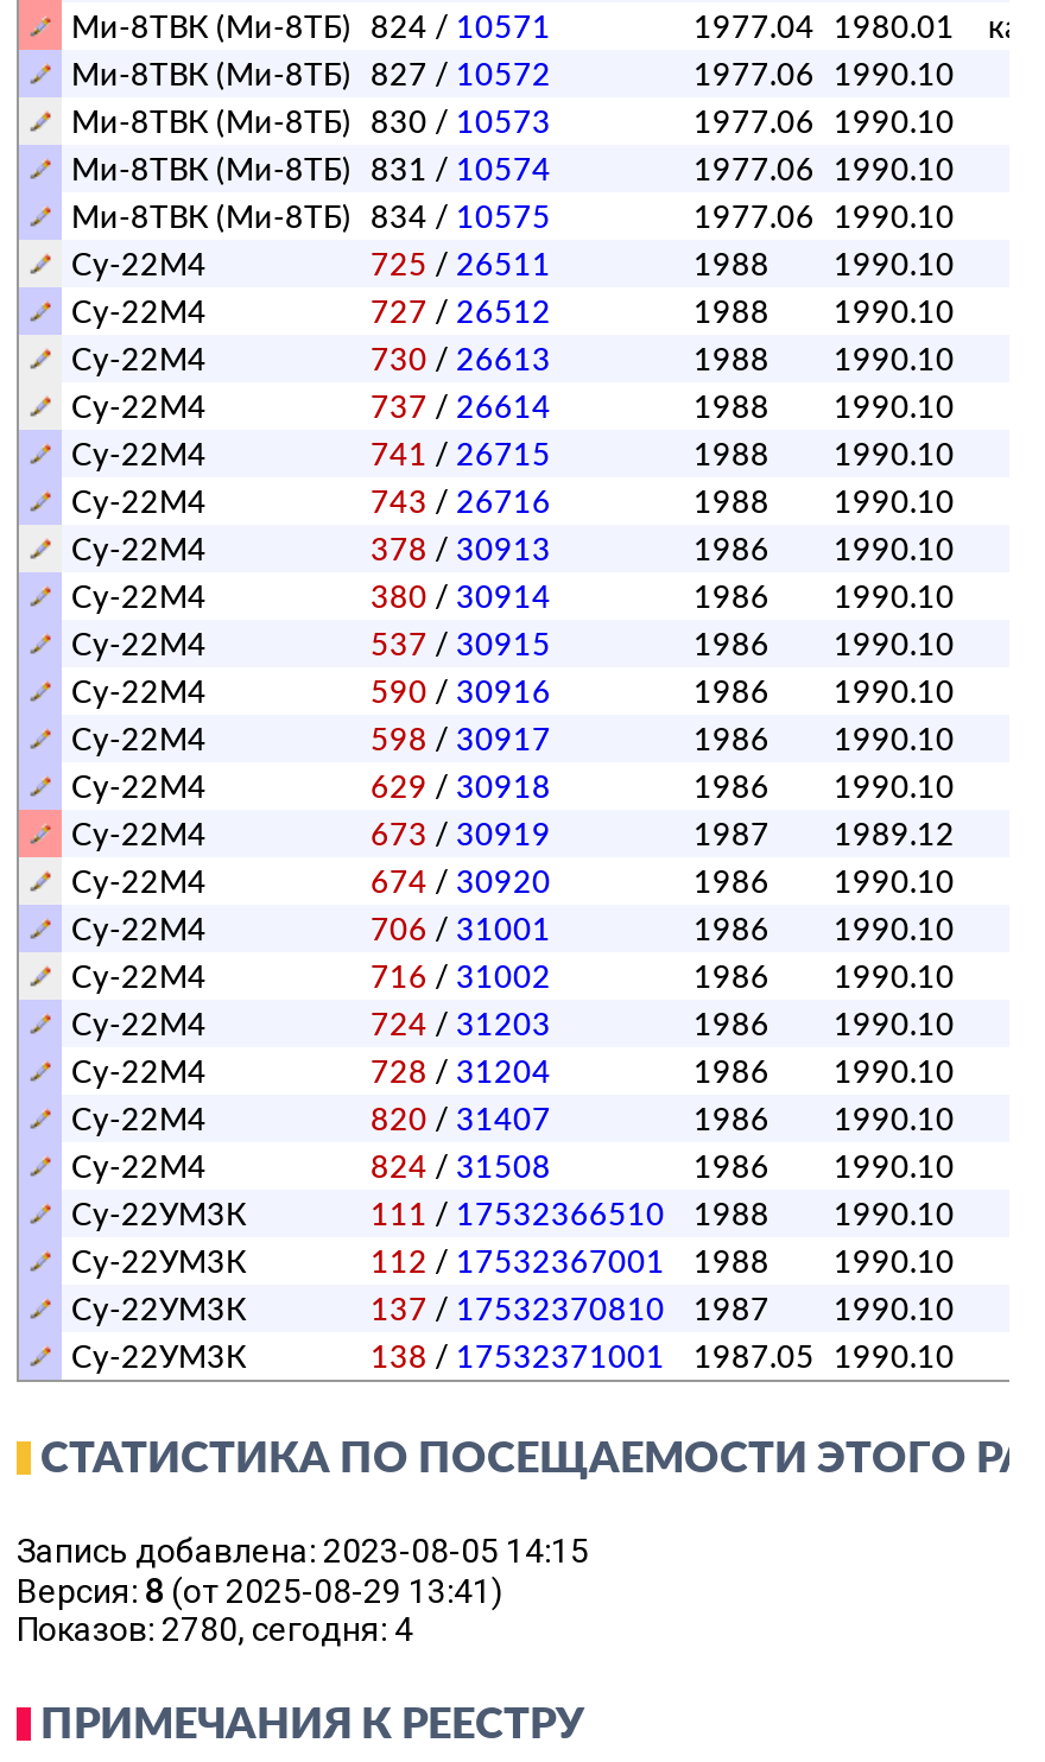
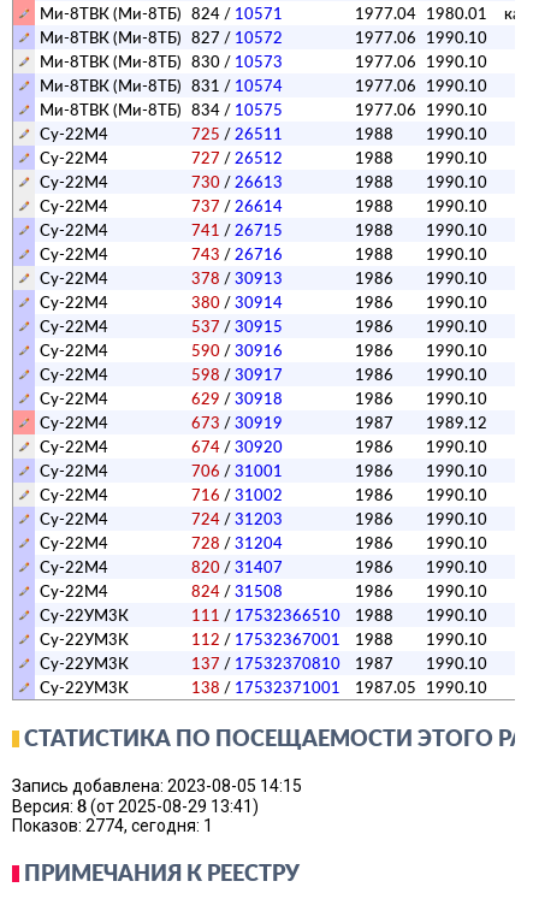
[17,1610,413,1648] Показов: 2780, сегодня: 4 -> [12,816,213,835] Показов: 2774, сегодня: 1

